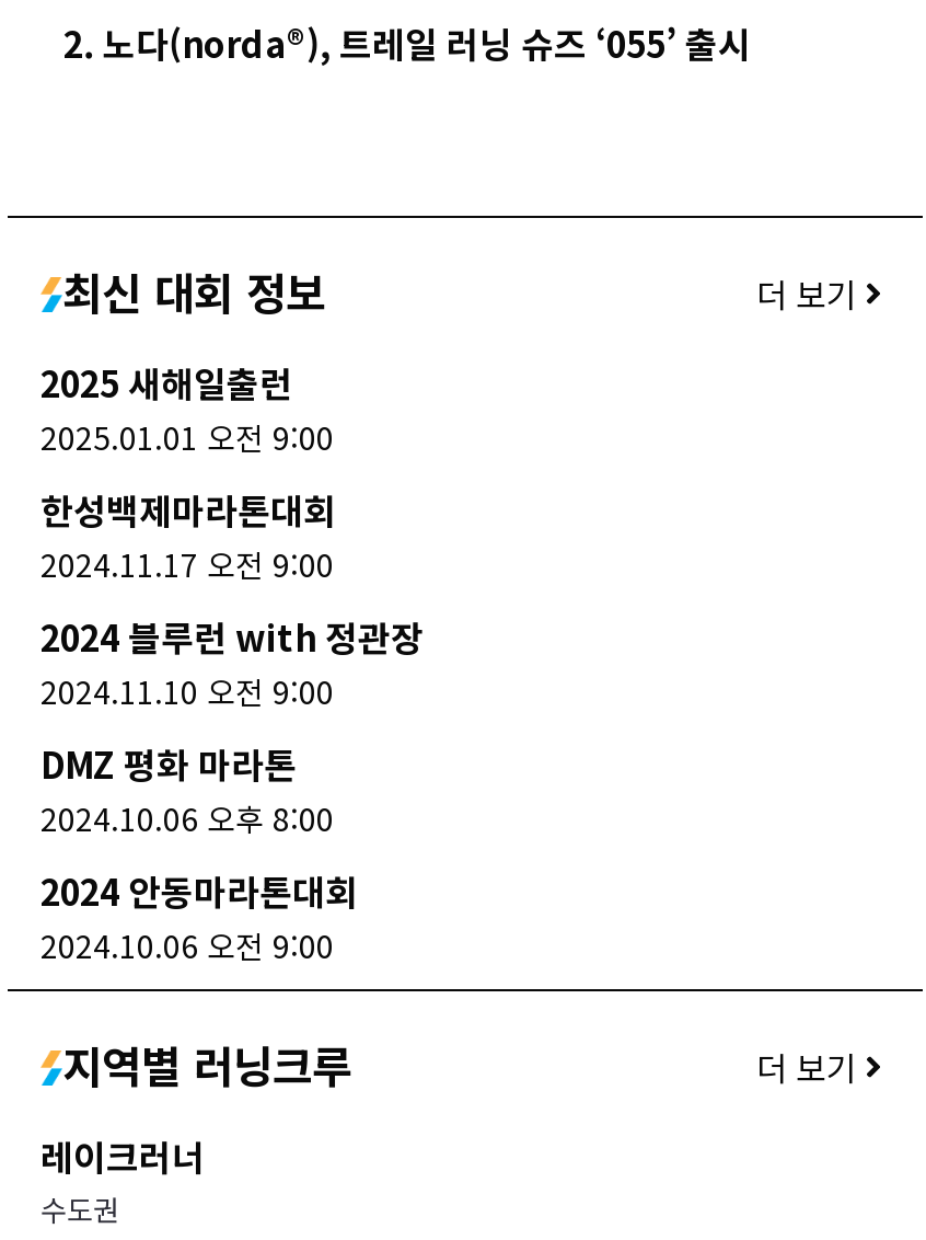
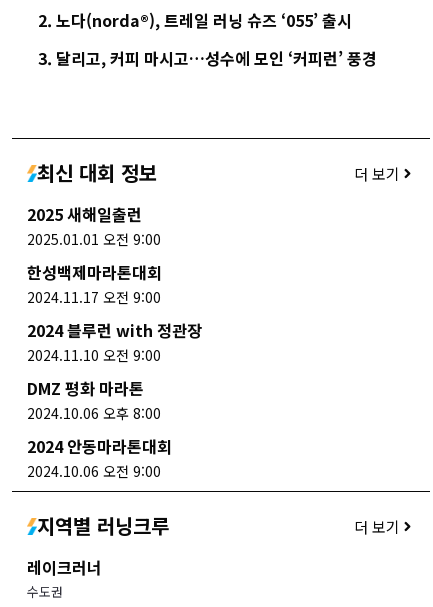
none -> [55,46,376,70] 달리고, 커피 마시고…성수에 모인 ‘커피런’ 풍경

